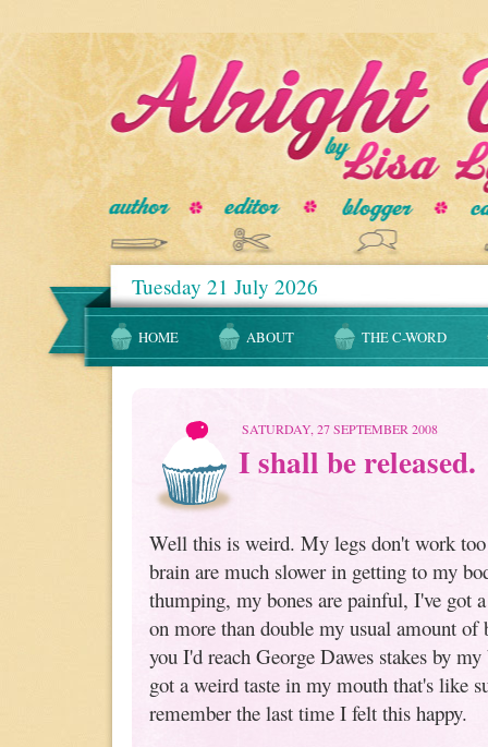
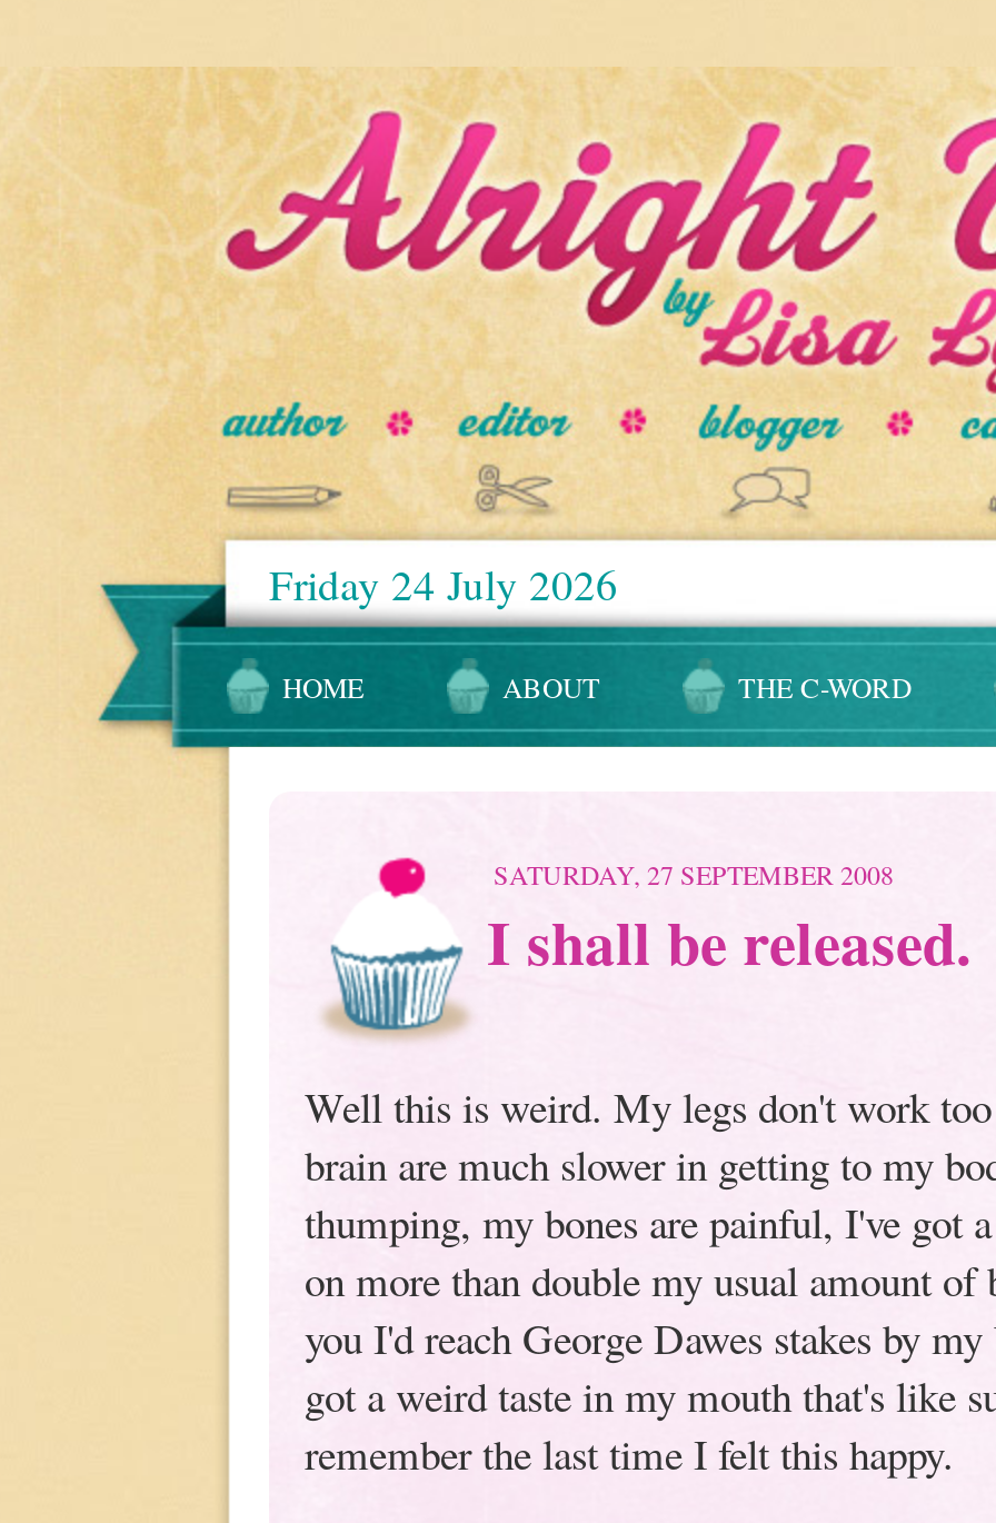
[132,273,318,300] Tuesday 21 July 2026 -> [269,556,618,611] Friday 24 July 2026

